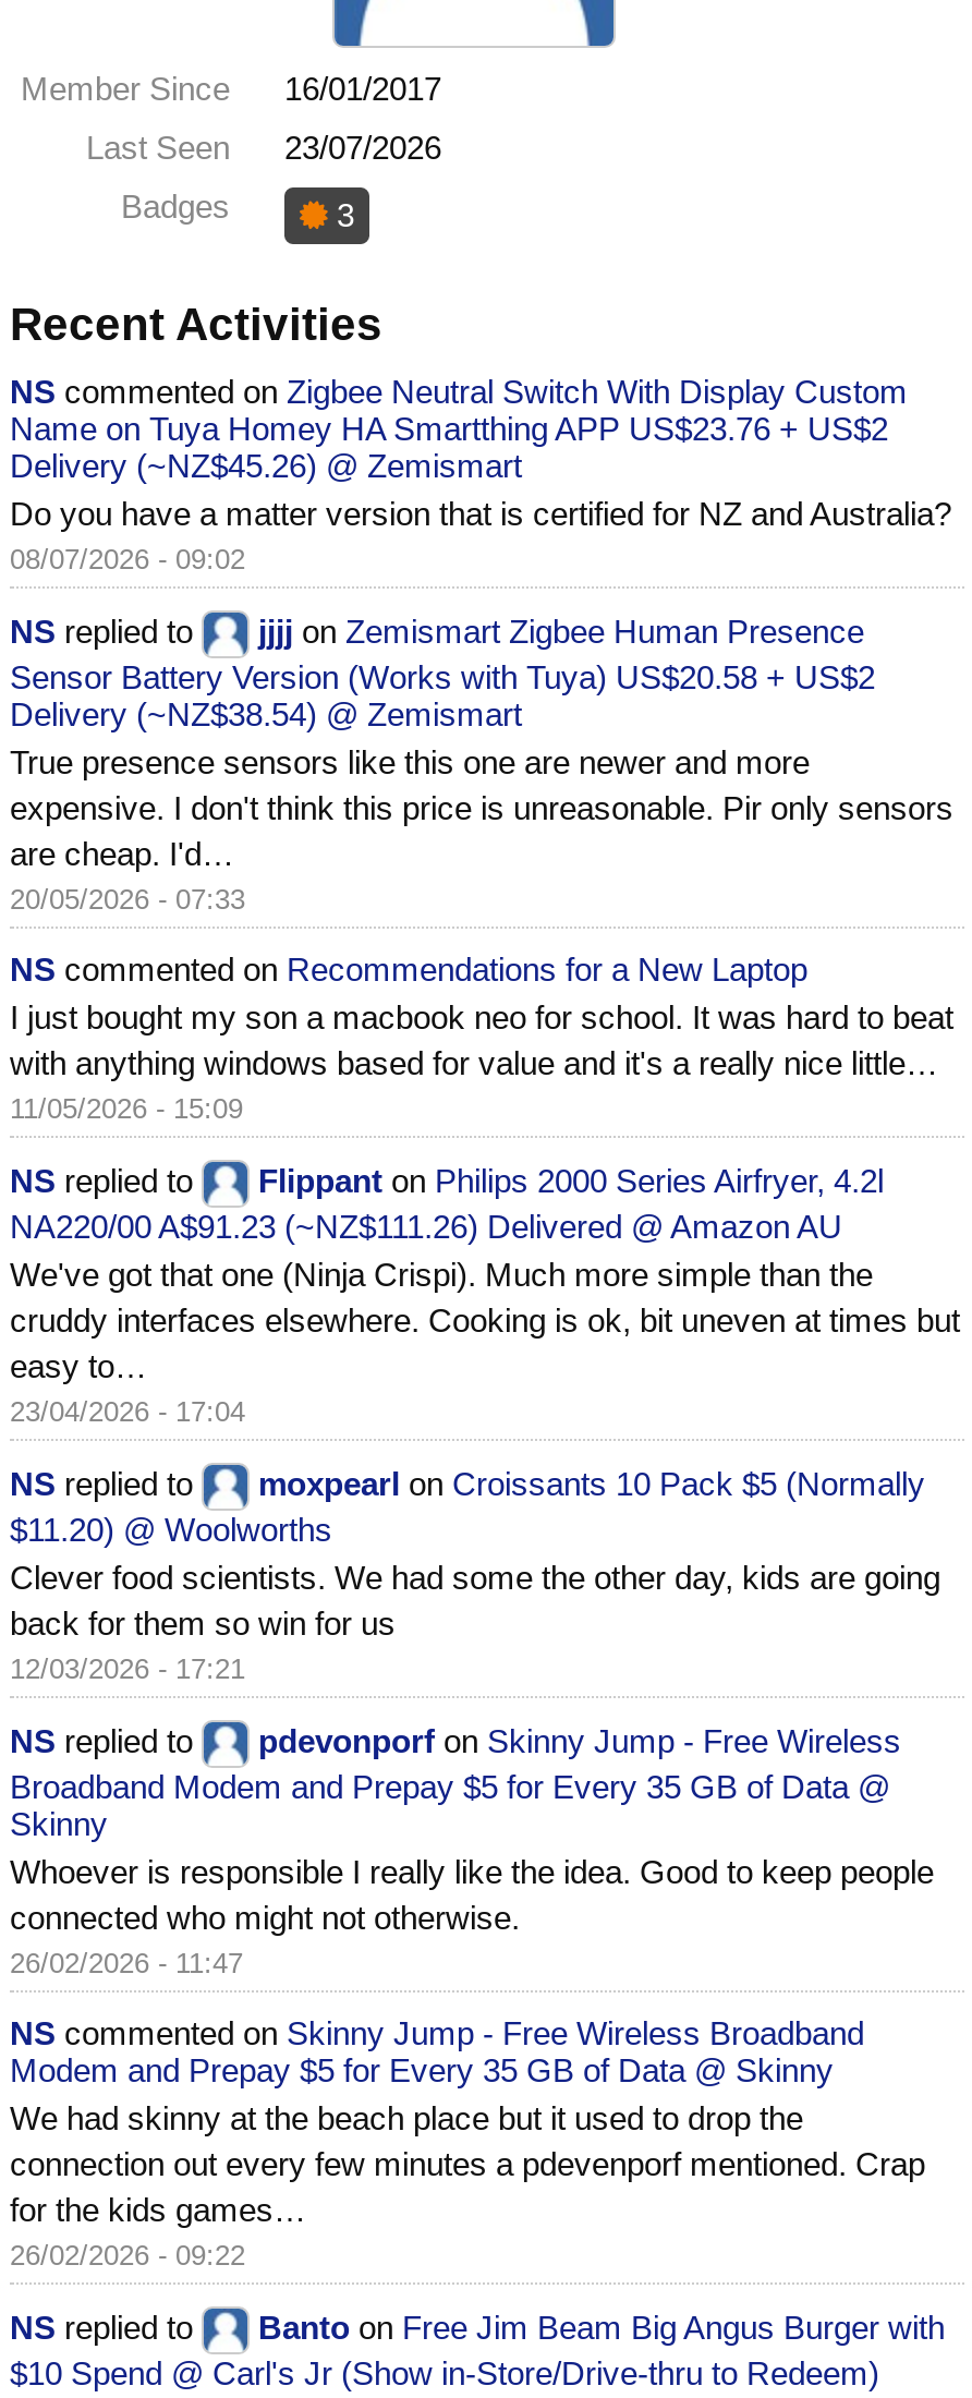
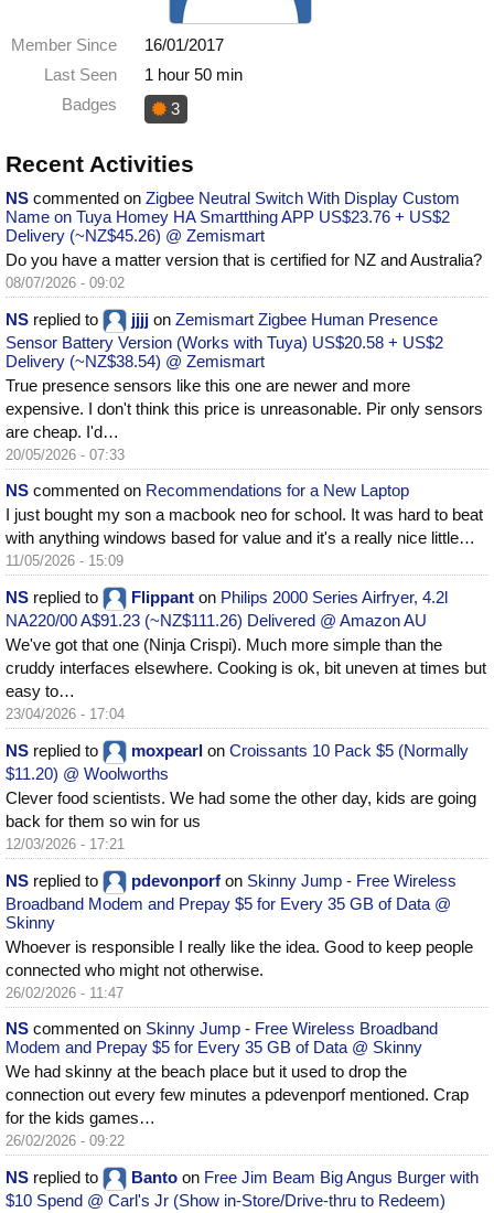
[86,129,441,166] Last Seen 23/07/2026 -> [44,65,243,84] Last Seen 1 hour 50 min

